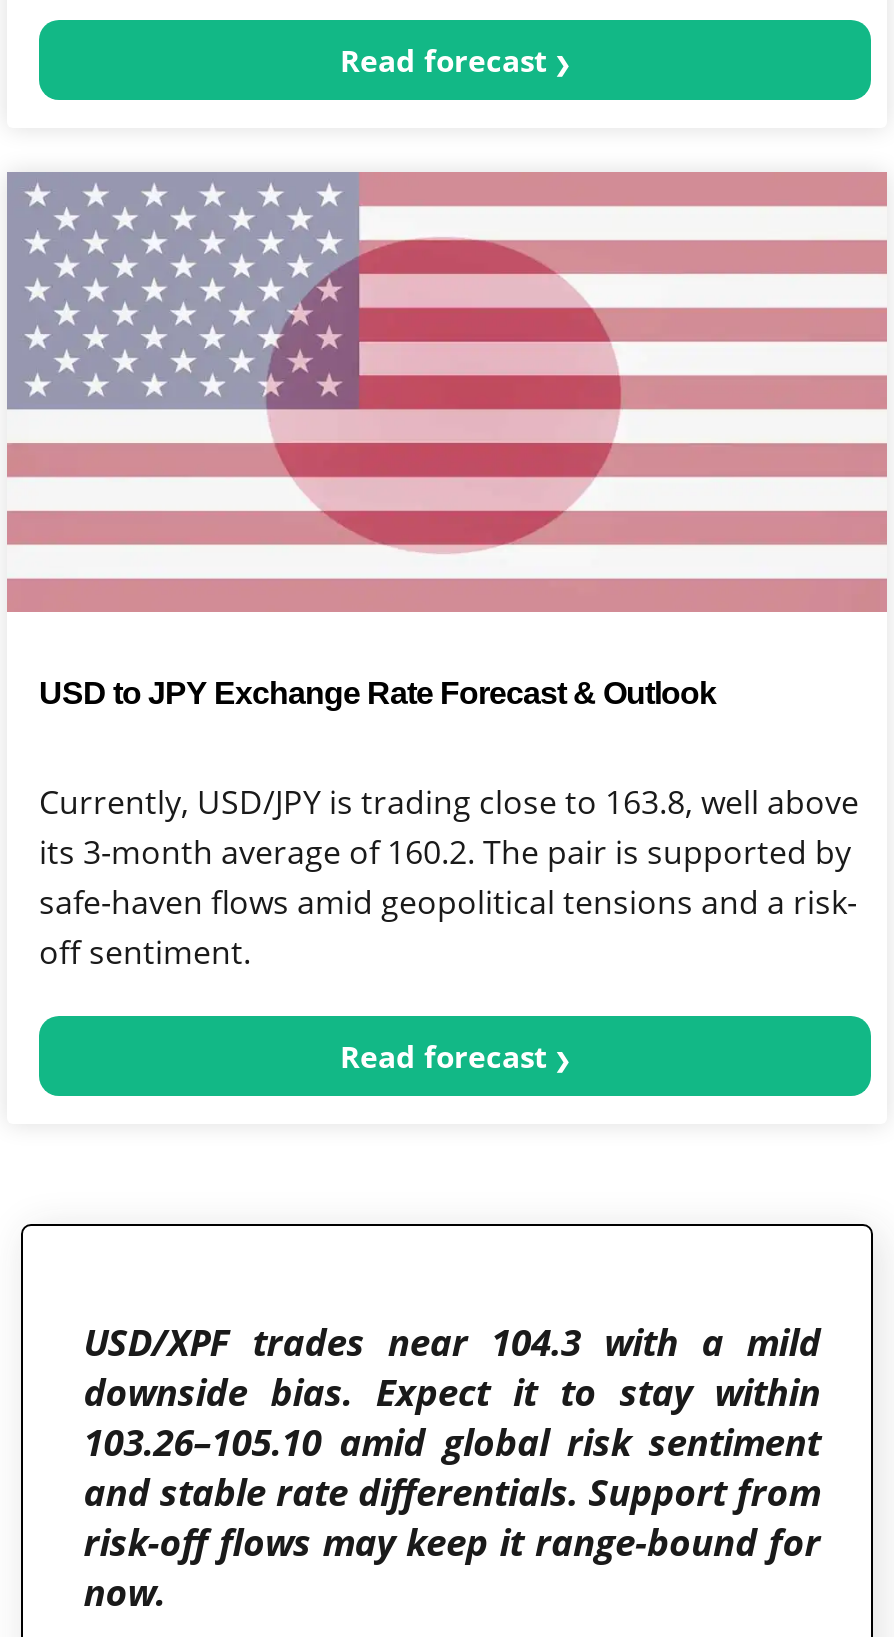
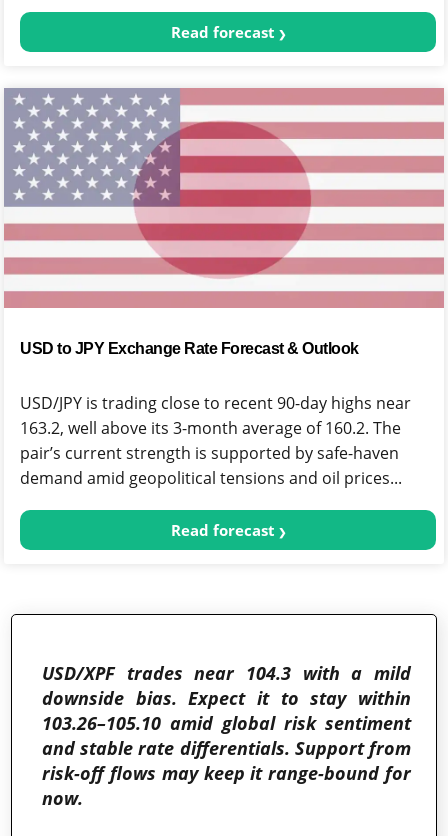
[39,781,859,975] Currently, USD/JPY is trading close to 163.8, well above | its 3-month average of 160.2. The pair is supported by | safe-haven flows amid geopolitical tensions and a risk- | off sentiment. -> [20,392,411,489] USD/JPY is trading close to recent 90-day highs near | 163.2, well above its 3-month average of 160.2. The | pair’s current strength is supported by safe-haven | demand amid geopolitical tensions and oil prices...

